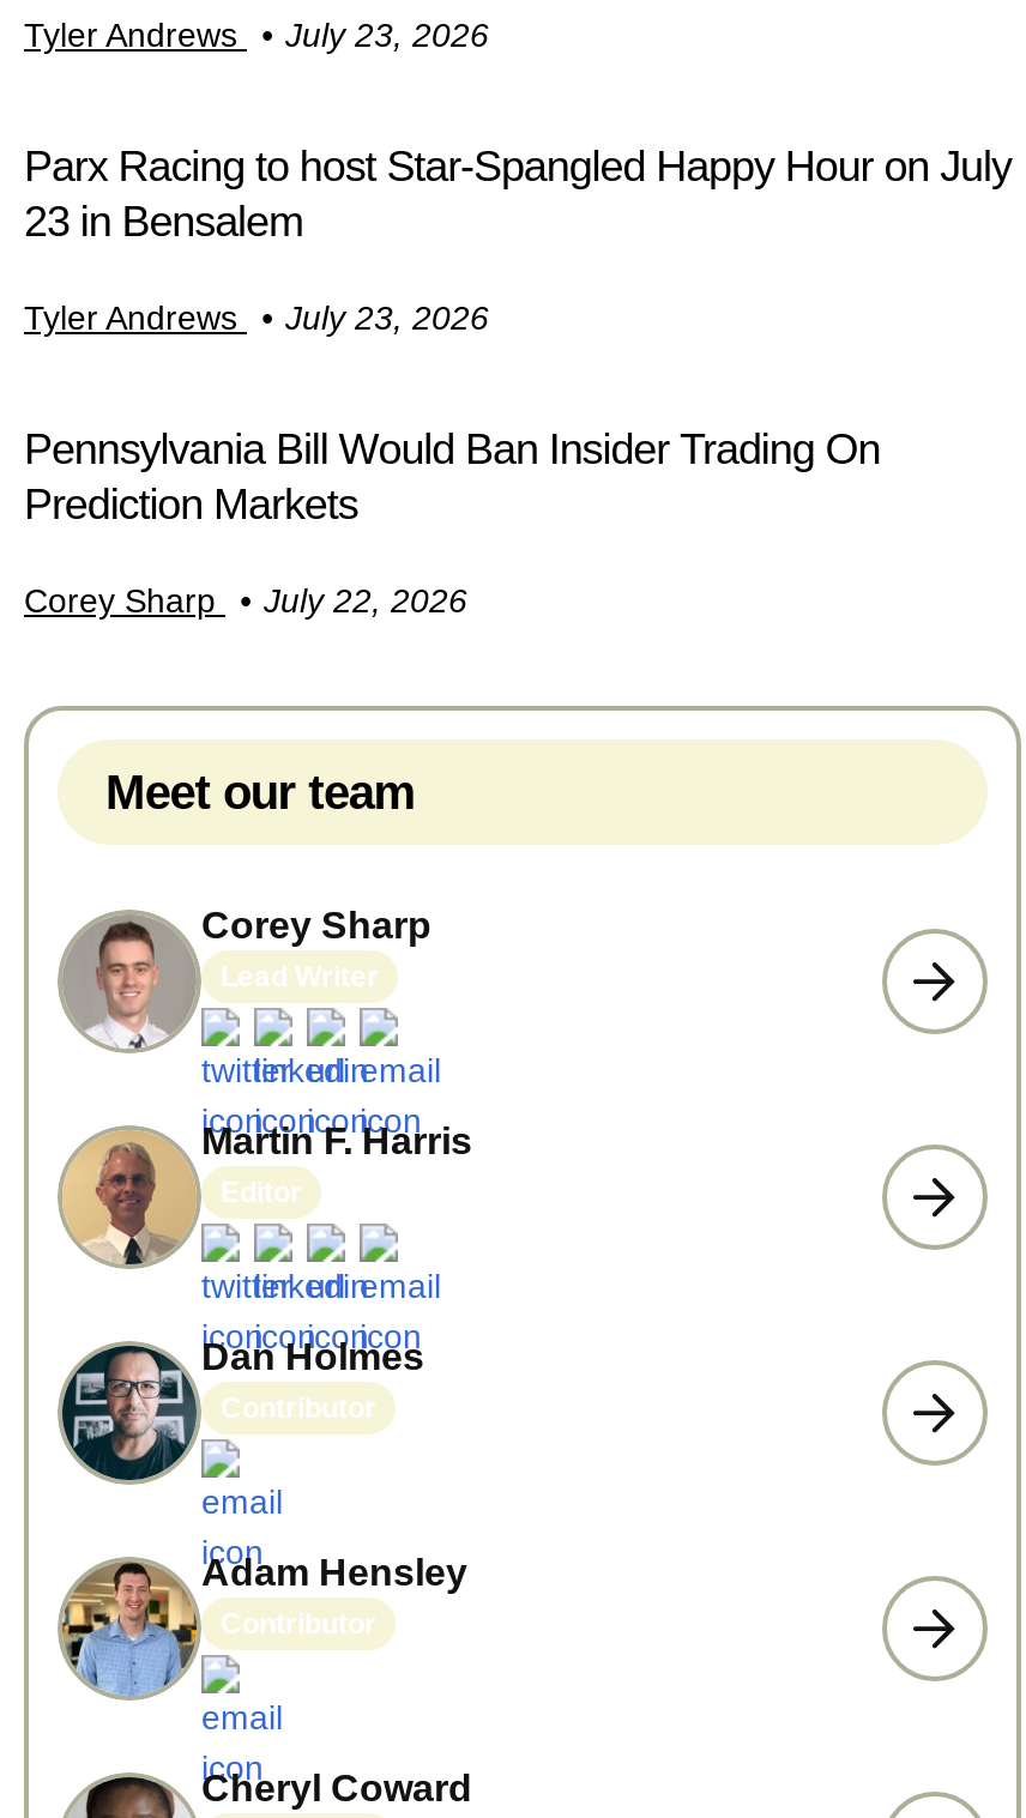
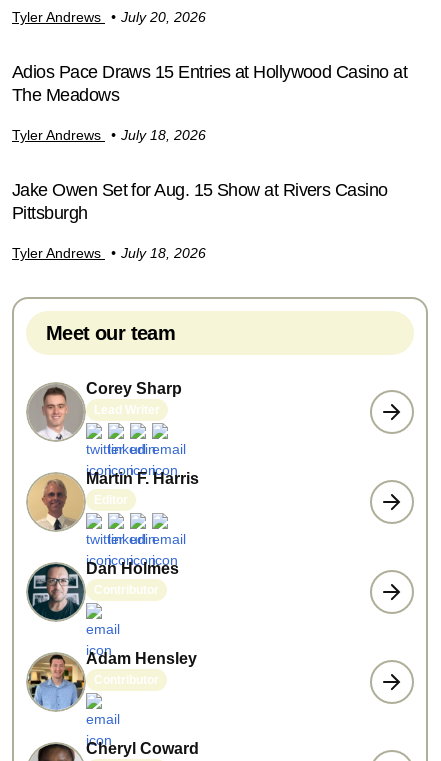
[24,16,489,54] Tyler Andrews July 23, 2026 -> [12,9,206,25] Tyler Andrews July 20, 2026
[24,143,1011,246] Parx Racing to host Star-Spangled Happy Hour on July | 23 in Bensalem -> [12,62,407,105] Adios Pace Draws 15 Entries at Hollywood Casino at | The Meadows
[24,298,489,337] Tyler Andrews July 23, 2026 -> [12,127,206,143] Tyler Andrews July 18, 2026
[24,425,880,529] Pennsylvania Bill Would Ban Insider Trading On | Prediction Markets -> [12,180,388,223] Jake Owen Set for Aug. 15 Show at Rivers Casino | Pittsburgh
[24,581,467,620] Corey Sharp | July 22, 2026 -> [12,245,206,261] Tyler Andrews | July 18, 2026

